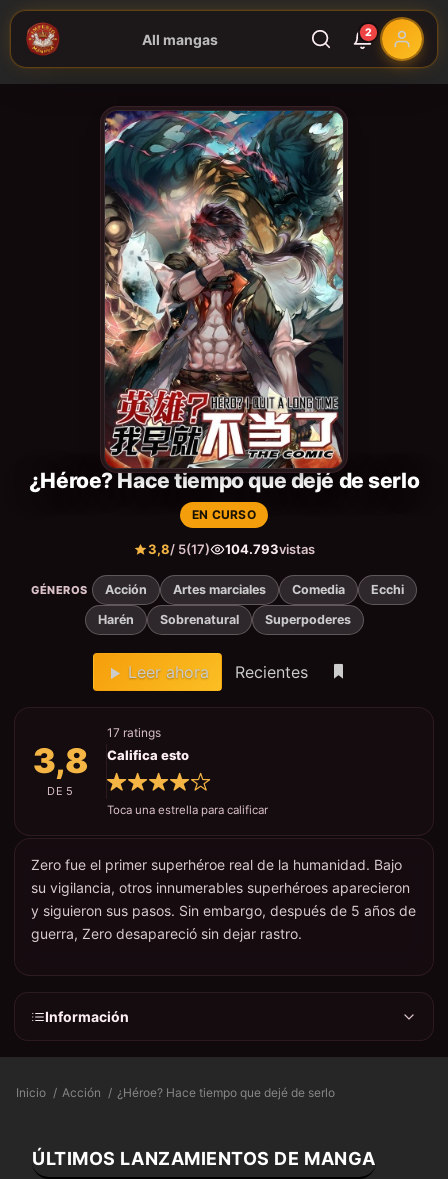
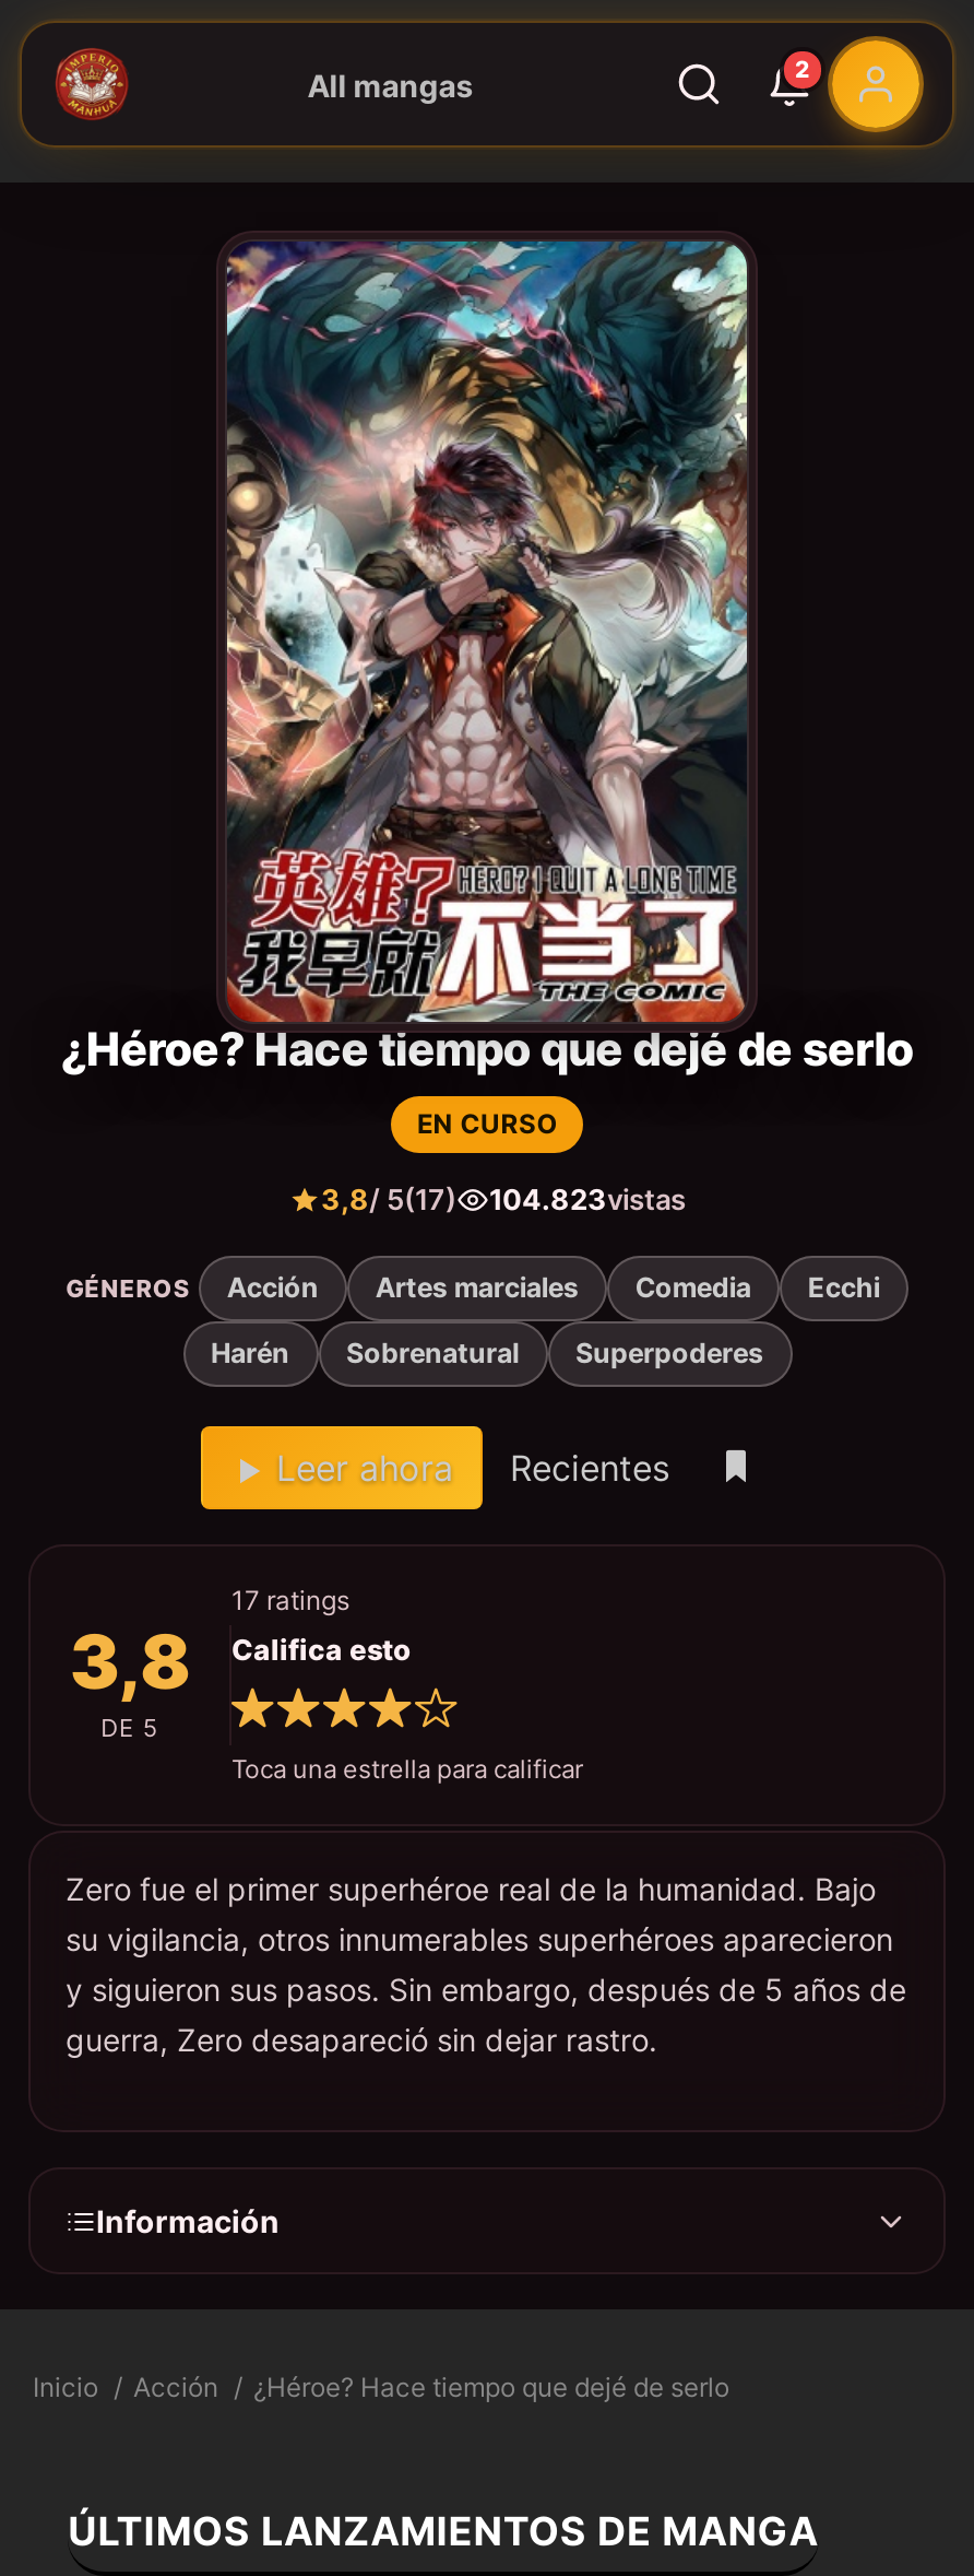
[148,541,315,557] 3,8/ 5(17) 104.793vistas -> [321,1181,686,1216] 3,8/ 5(17) 104.823vistas

